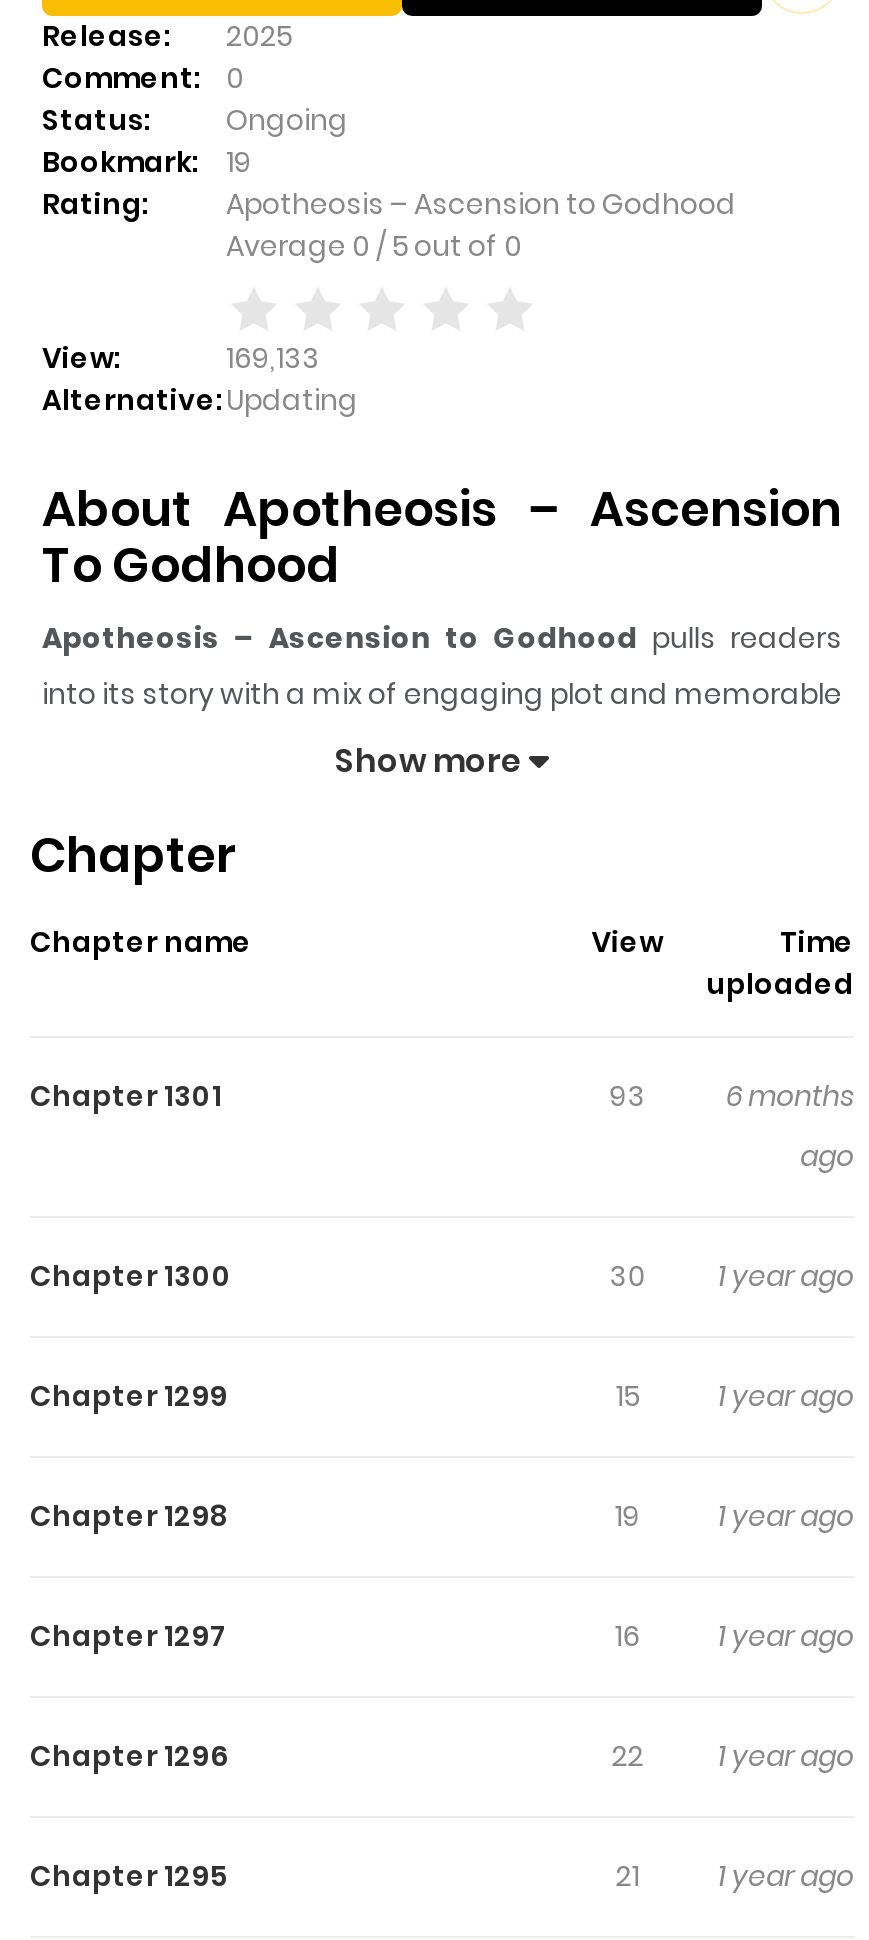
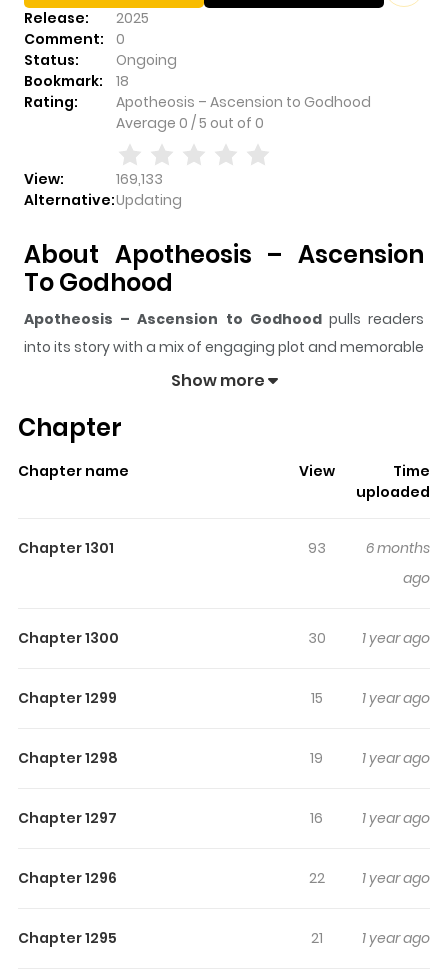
[42,142,252,182] Bookmark: 19 -> [24,71,129,91] Bookmark: 18

